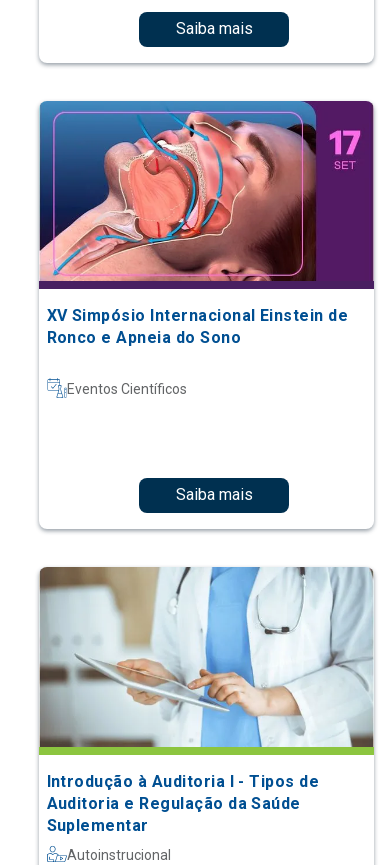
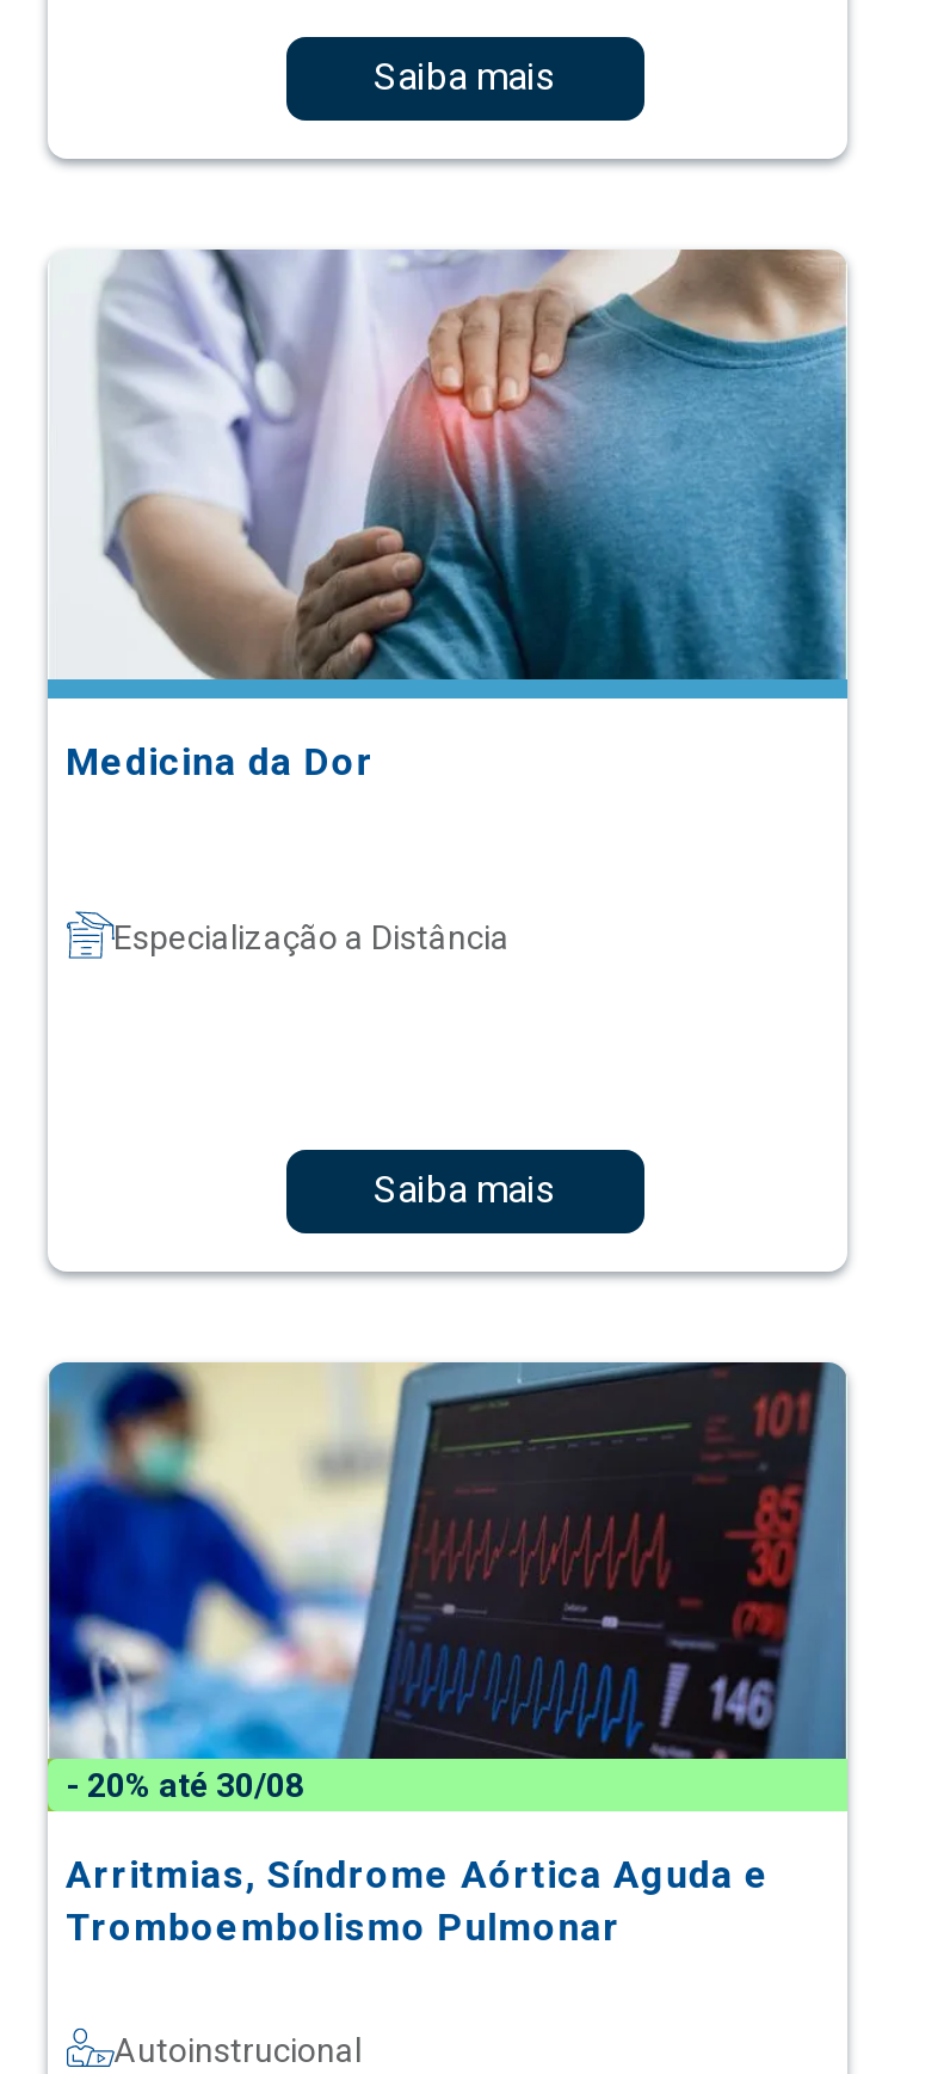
[38,100,375,347] [image] | XV Simpósio Internacional Einstein de | Ronco e Apneia do Sono -> [45,247,850,784] [image] | Medicina da Dor
[66,381,186,397] Eventos Científicos -> [113,917,510,956] Especialização a Distância
[39,566,374,835] [image] | Introdução à Auditoria I - Tipos de | Auditoria e Regulação da Saúde | Suplementar -> [48,1360,847,1949] [image] | - 20% até 30/08 | Arritmias, Síndrome Aórtica Aguda e | Tromboembolismo Pulmonar

